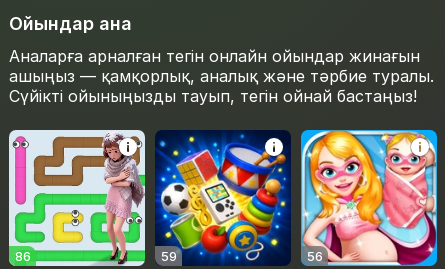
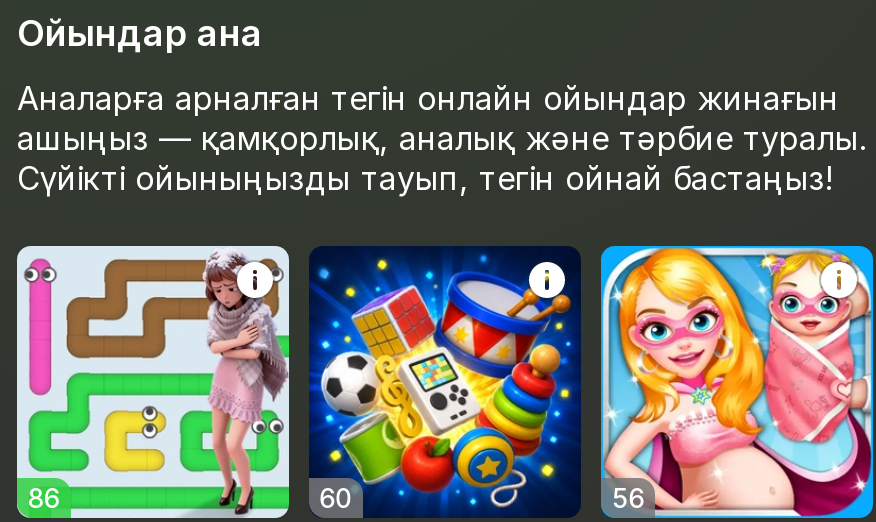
[161,247,177,263] 59 -> [319,481,353,513] 60

